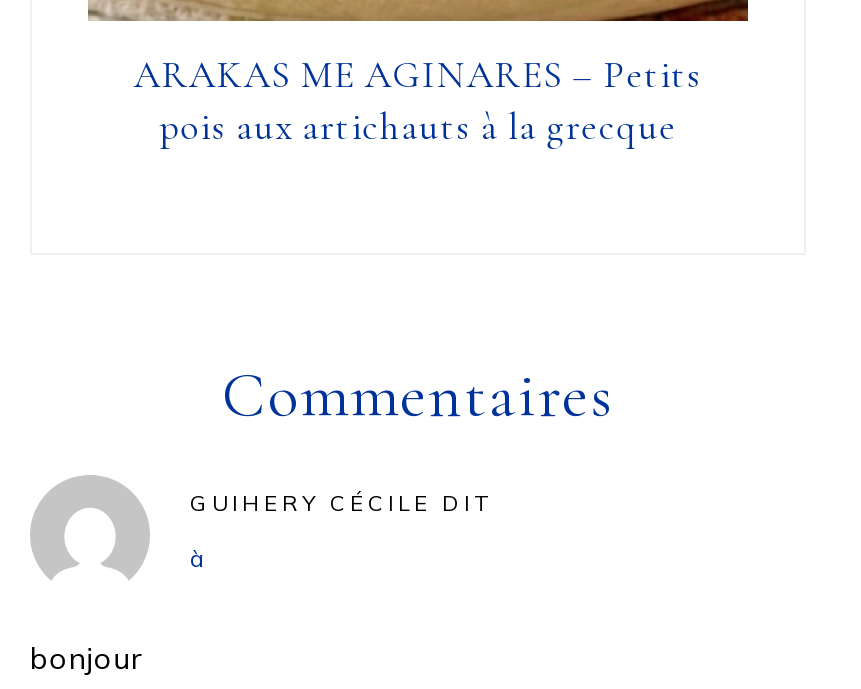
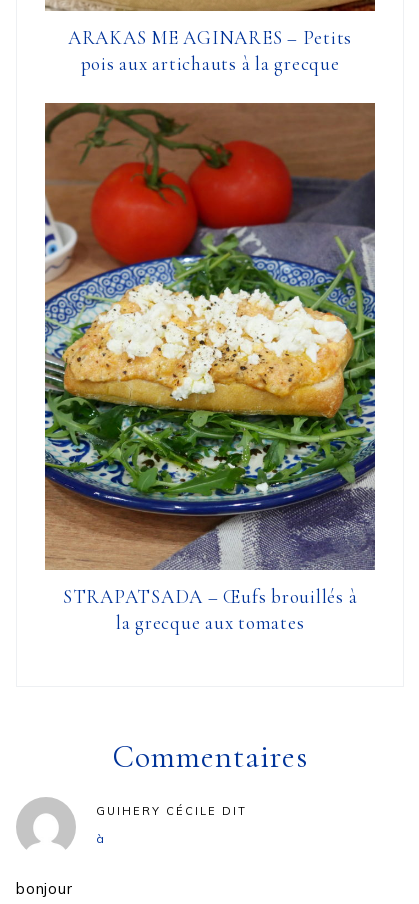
none -> [44,102,376,634] [image] | STRAPATSADA – Œufs brouillés à | la grecque aux tomates

